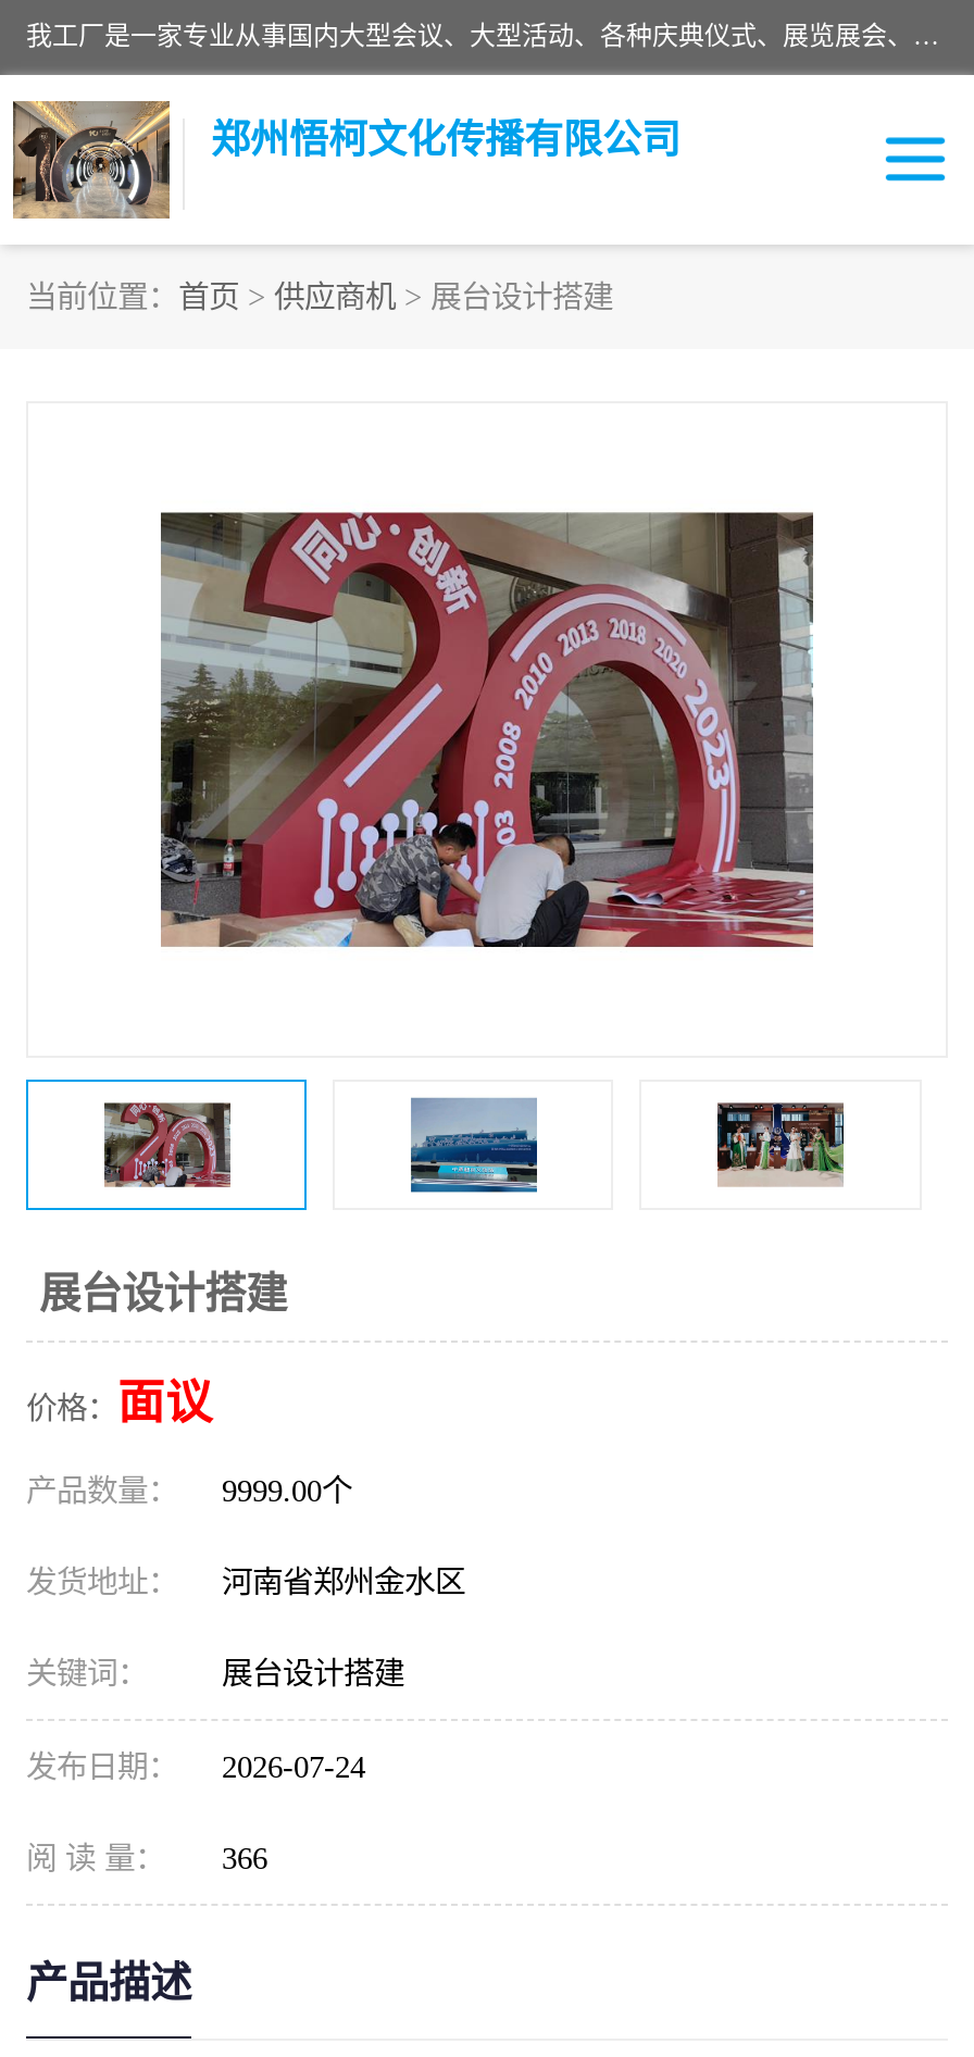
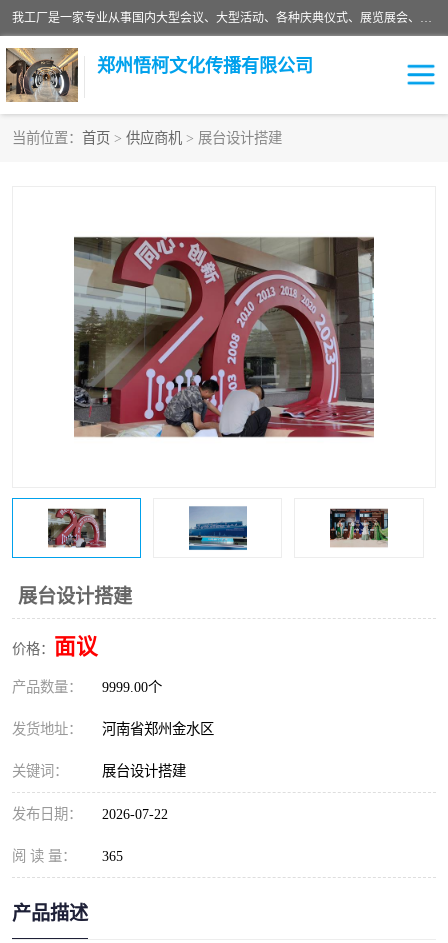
[26,1749,365,1784] 发布日期： 2026-07-24 -> [12,806,168,822] 发布日期： 2026-07-22
[26,1841,267,1875] 阅 读 量： 366 -> [12,848,123,864] 阅 读 量： 365

